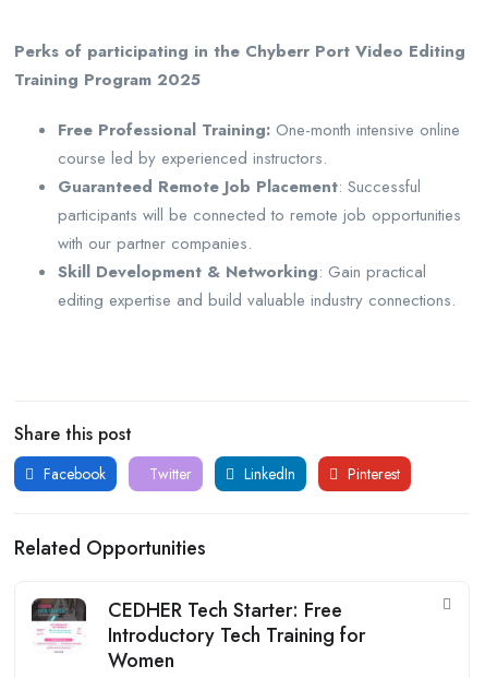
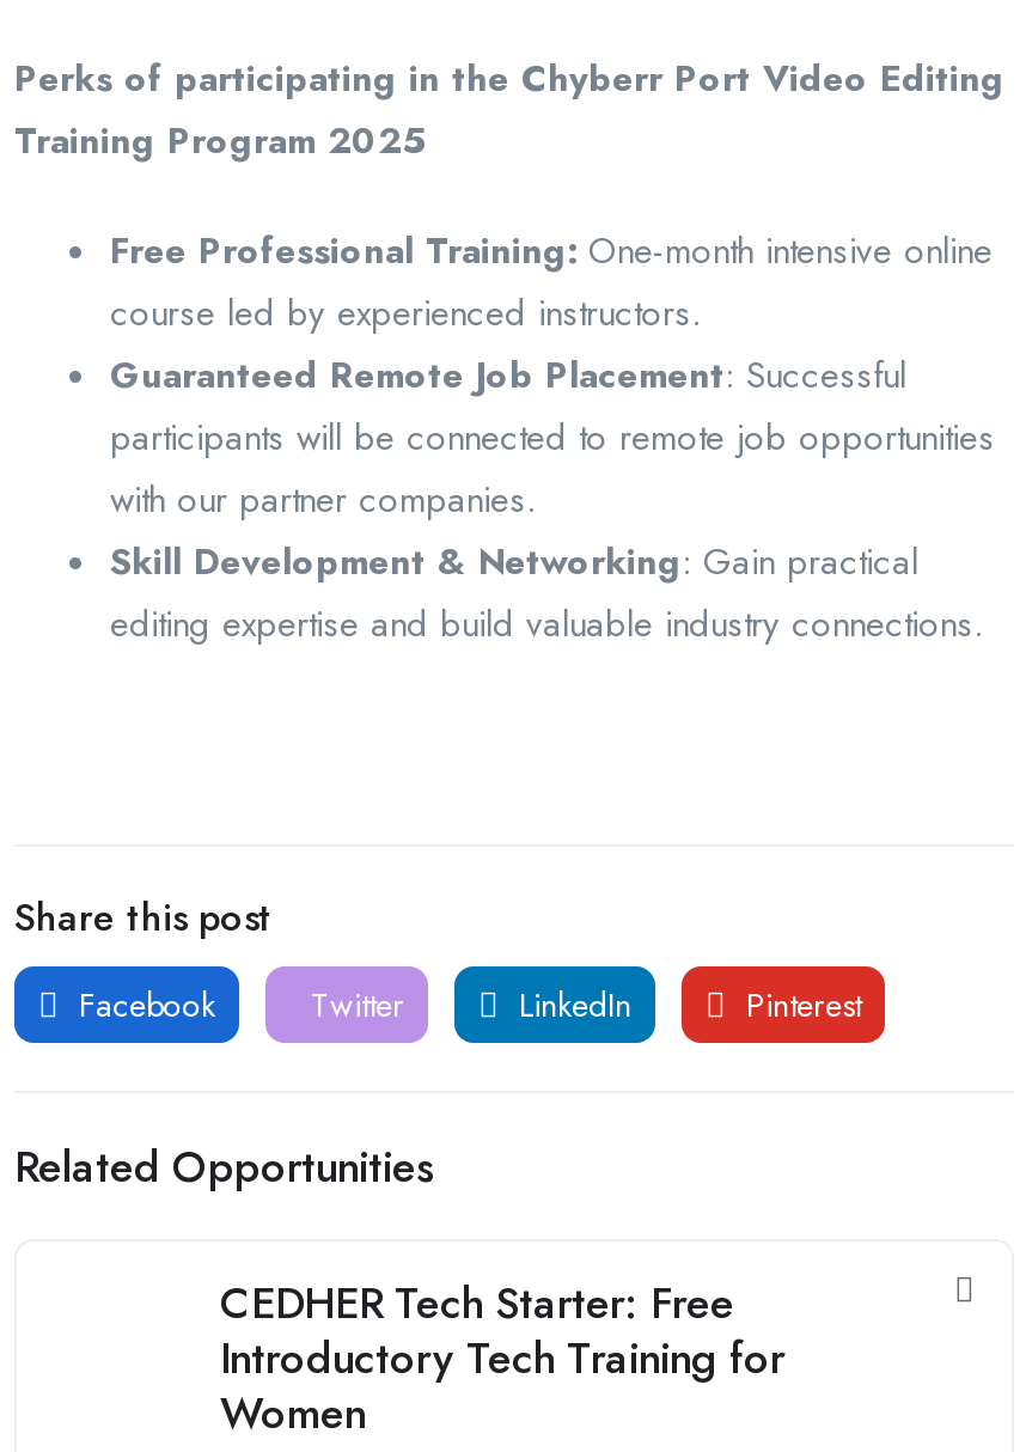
[31,597,87,653] [image] -> none

